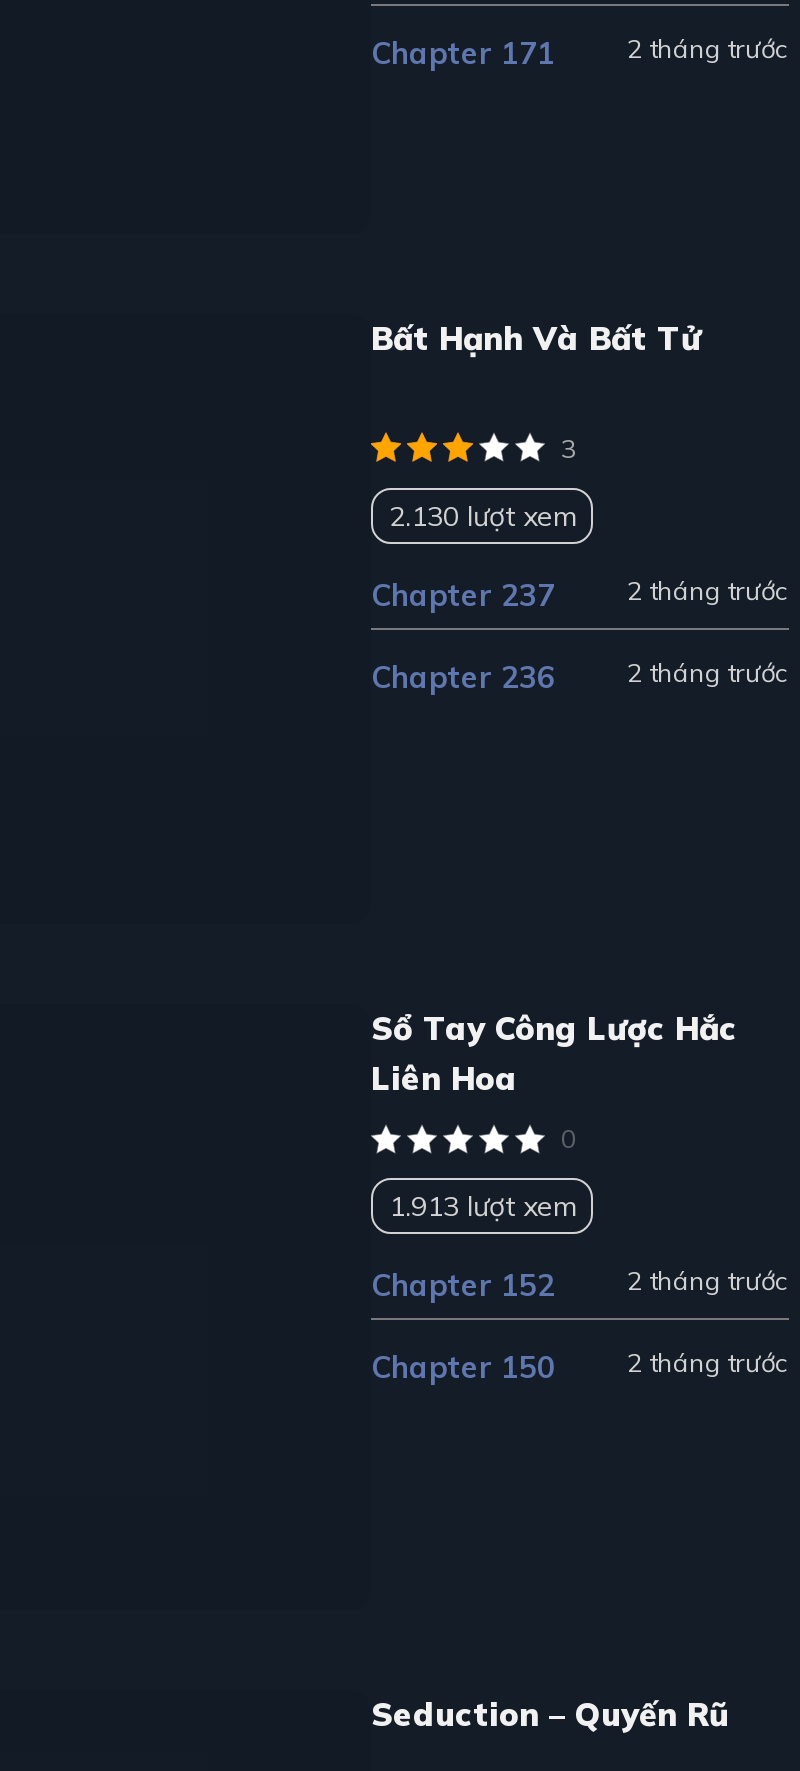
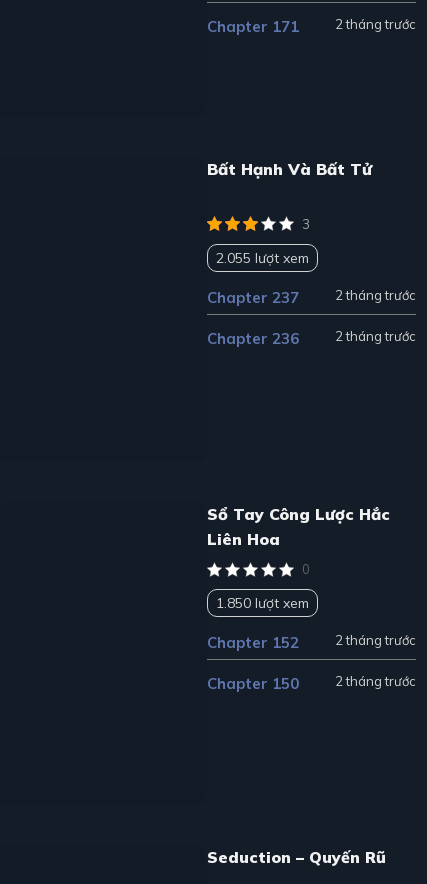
[389,497,575,533] 2.130 lượt xem -> [216,249,309,267] 2.055 lượt xem
[389,1188,575,1224] 1.913 lượt xem -> [216,594,309,612] 1.850 lượt xem

